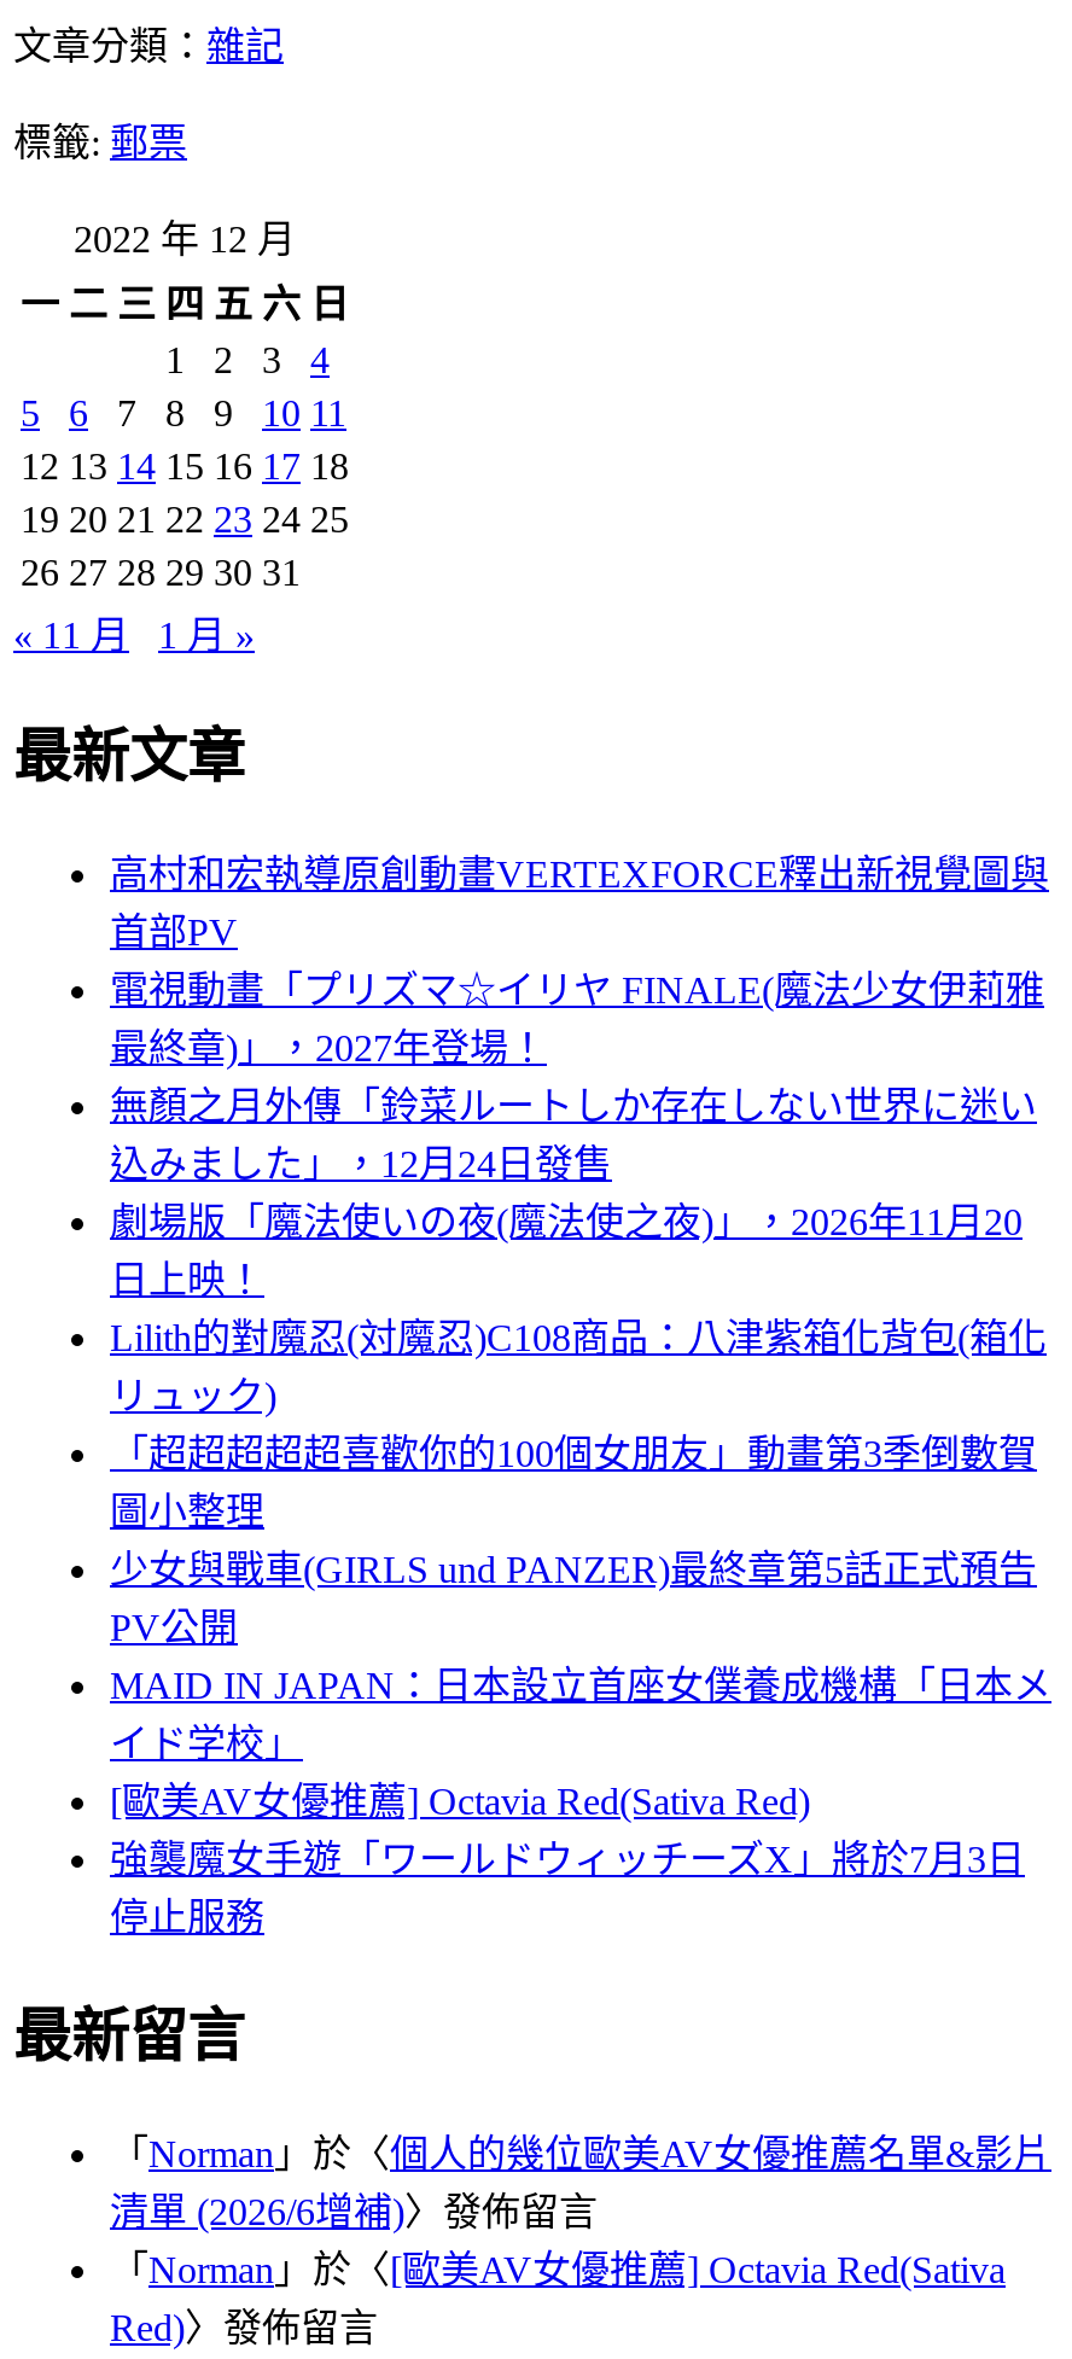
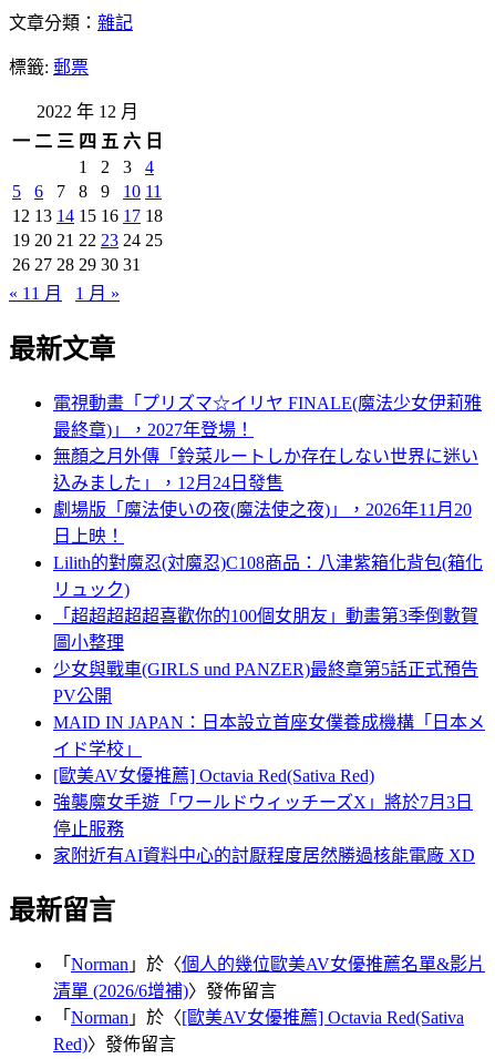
[110,852,1049,951] 高村和宏執導原創動畫VERTEXFORCE釋出新視覺圖與 | 首部PV -> none
moved [110,1026,1051,1936] -> [53,420,485,838]: 最終章)」，2027年登場！ | 無顏之月外傳「鈴菜ルートしか存在しない世界に迷い | 劇場版「魔法使いの夜(魔法使之夜)」，2026年11月20 | ... | 強襲魔女手遊「ワールドウィッチーズX」將於7月3日 | 停止服務
none -> [53,846,475,864] 家附近有AI資料中心的討厭程度居然勝過核能電廠 XD

